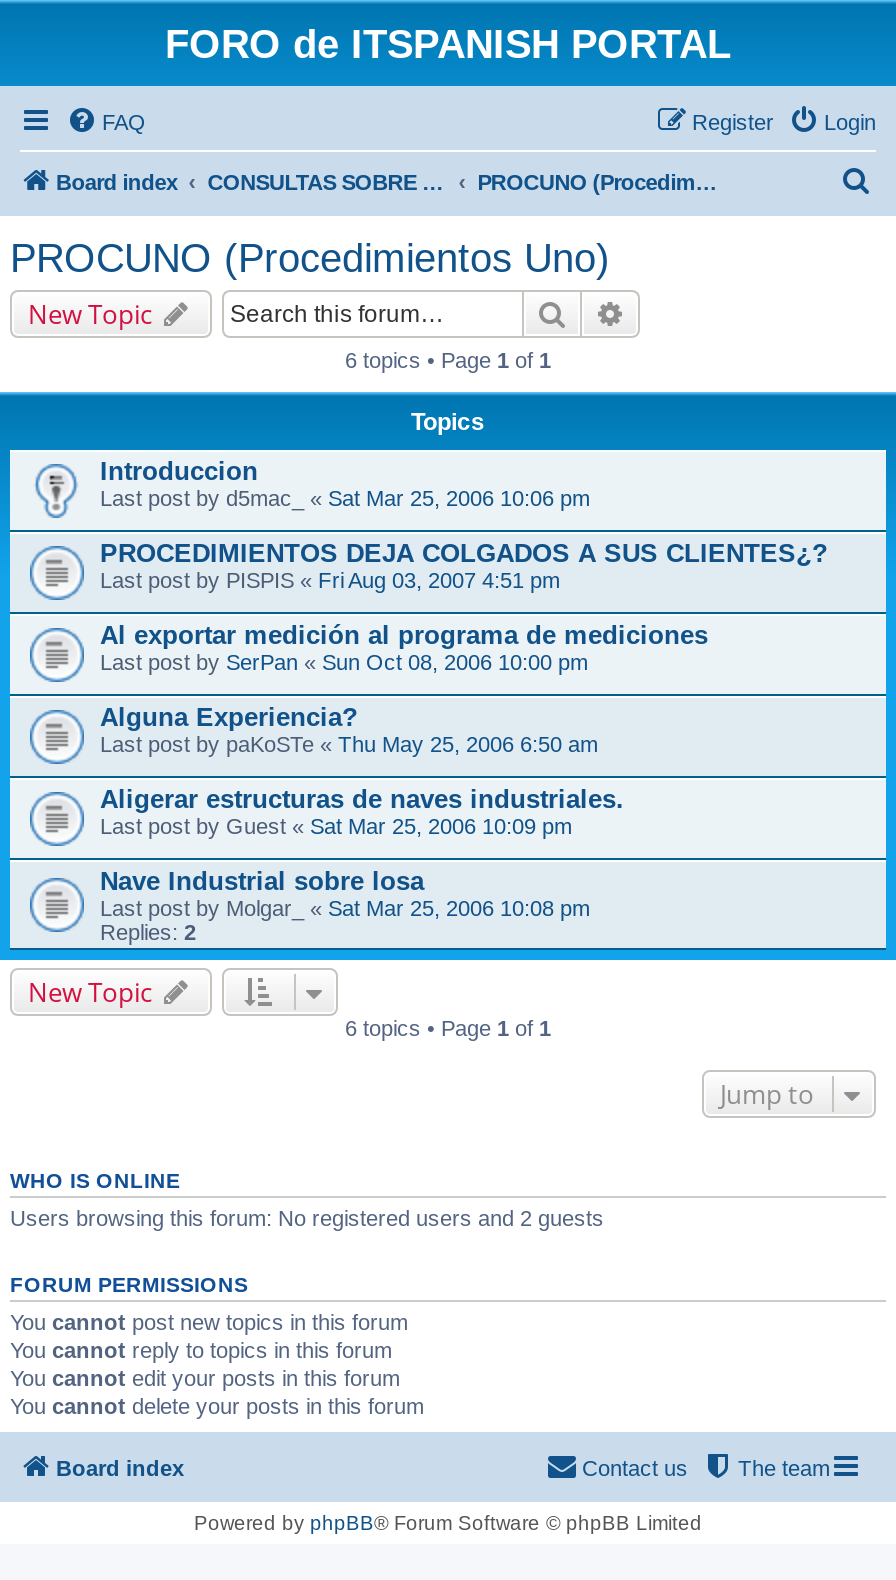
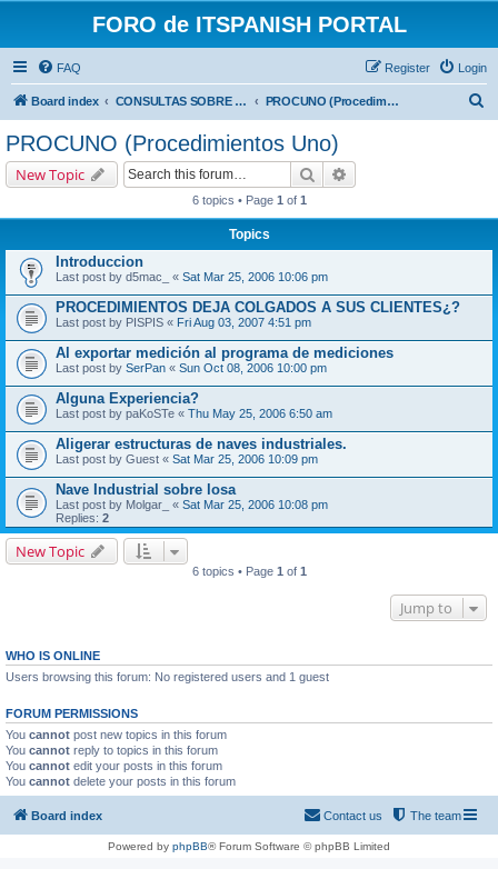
[10,1206,604,1230] Users browsing this forum: No registered users and 2 guests -> [6,670,329,683] Users browsing this forum: No registered users and 1 guest

